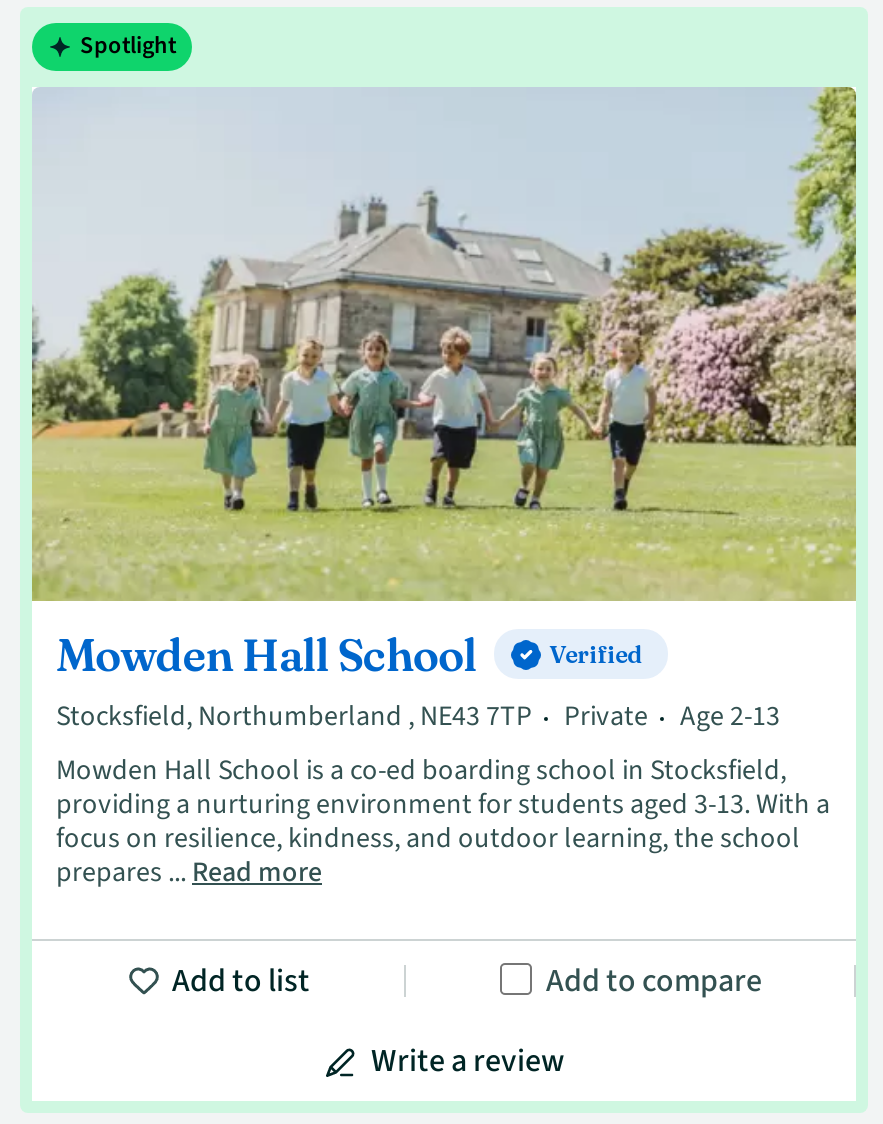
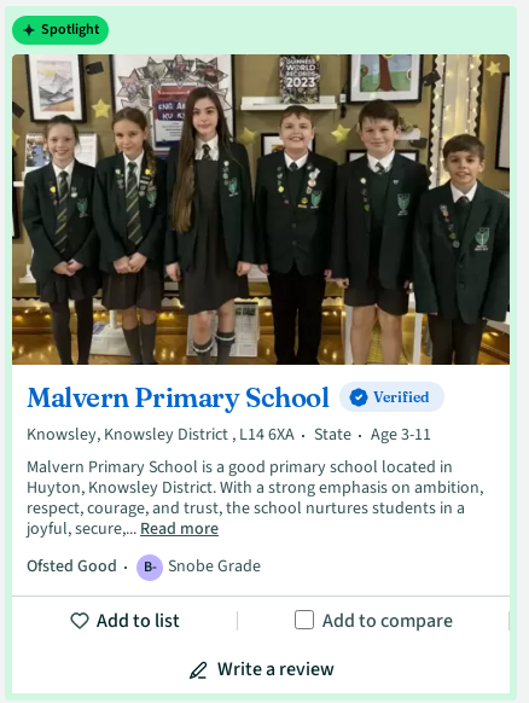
[30,87,858,683] [image] | Mowden Hall School -> [11,53,511,414] [image] | Malvern Primary School
[56,697,830,893] Stocksfield, Northumberland , NE43 7TP | Private | Age 2-13 | Mowden Hall School is a co-ed boarding school in Stocksfield, | providing a nurturing environment for students aged 3-13. With a | focus on resilience, kindness, and outdoor learning, the school | prepares ... Read more -> [27,423,483,579] Knowsley, Knowsley District , L14 6XA | State | Age 3-11 | Malvern Primary School is a good primary school located in | Huyton, Knowsley District. With a strong emphasis on ambition, | respect, courage, and trust, the school nurtures students in a | joyful, secure,... Read more | Ofsted Good | B- Snobe Grade

